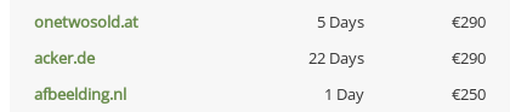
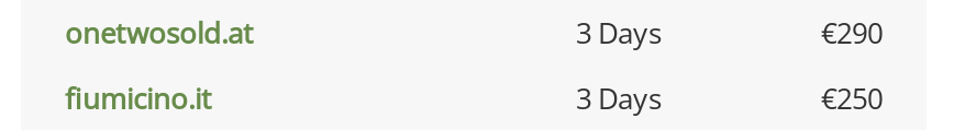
[316,11,364,33] 5 Days -> [576,13,662,52] 3 Days
[34,47,486,105] acker.de | 22 Days | €290 | afbeelding.nl | 1 Day -> [65,79,662,118] fiumicino.it | 3 Days

